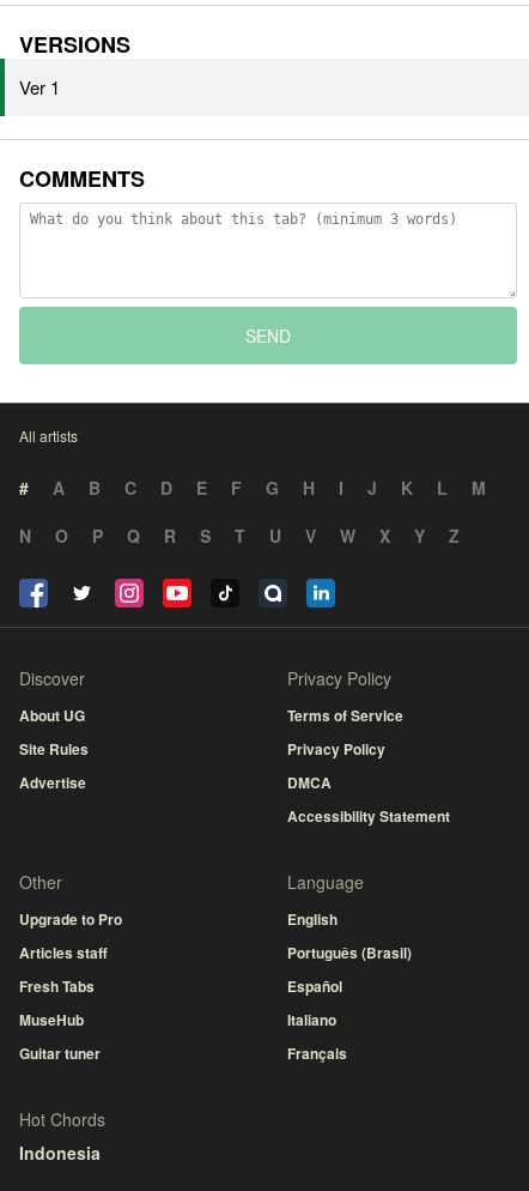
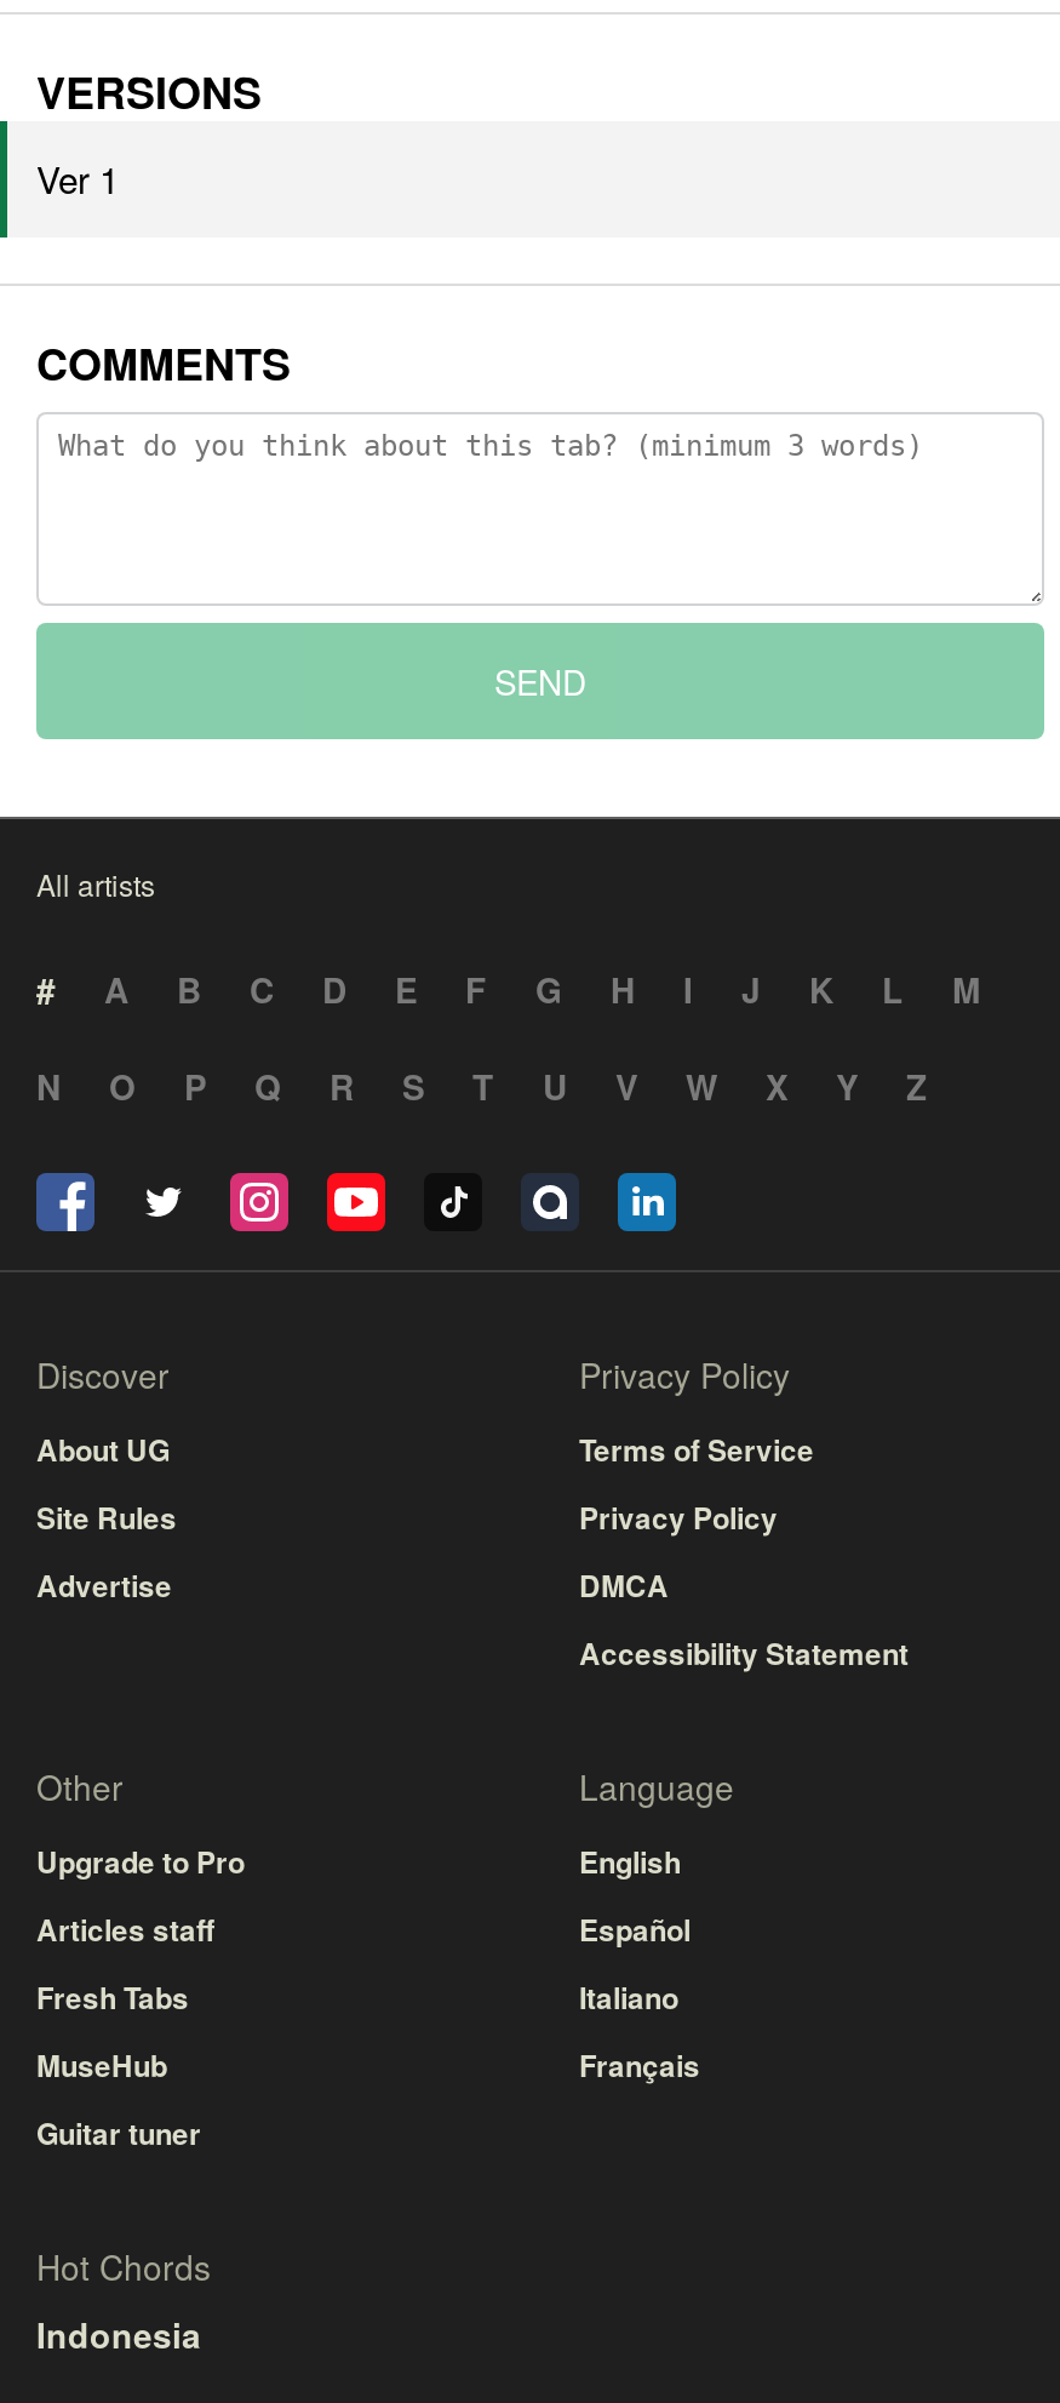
[287,942,412,964] Português (Brasil) -> none
moved [287,976,347,1064] -> [579,1908,700,2087]: Español | Italiano | Français

